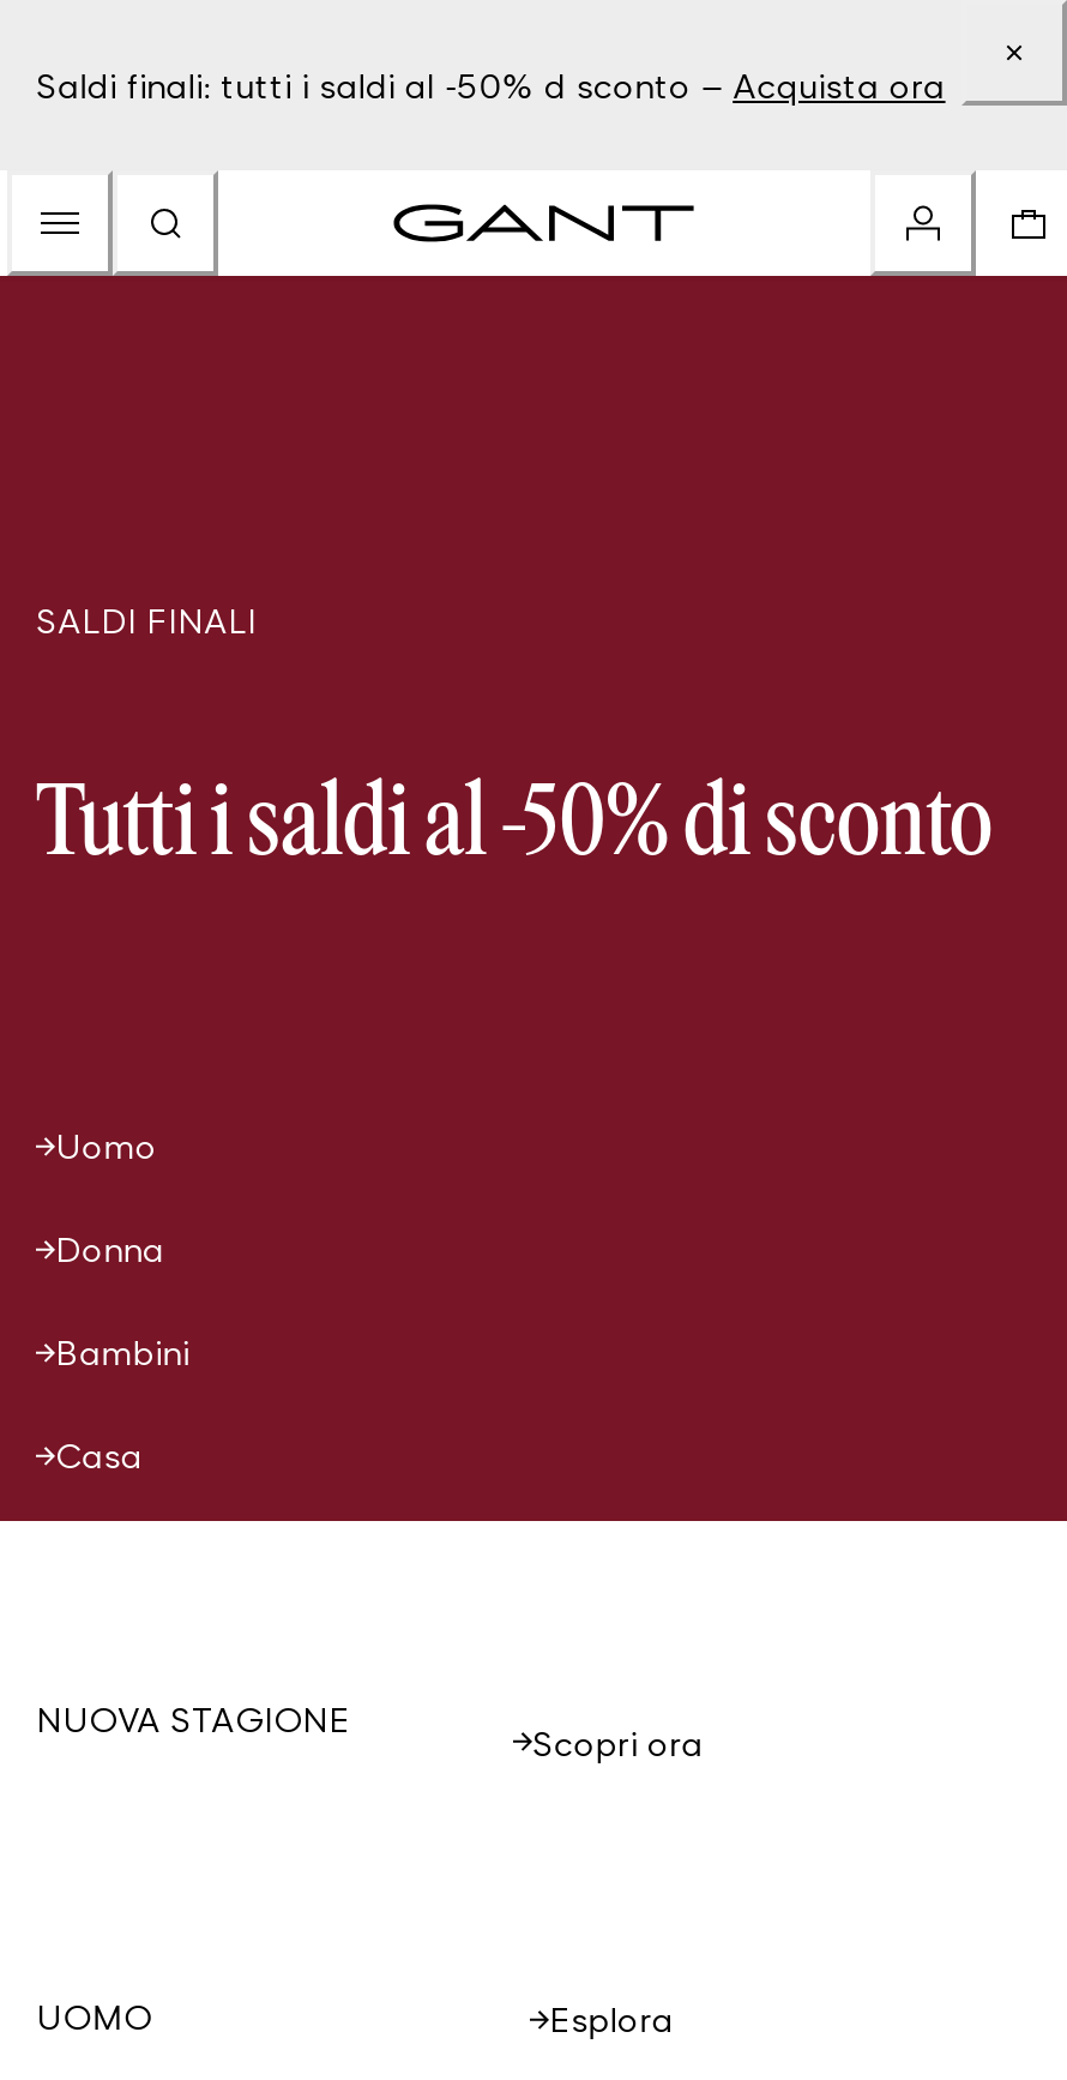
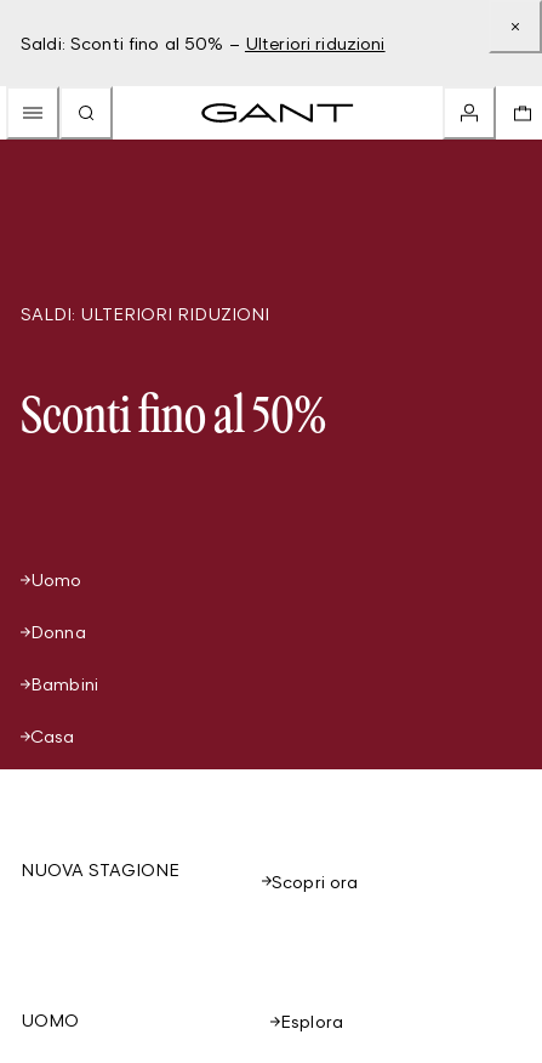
[36,65,945,106] Saldi finali: tutti i saldi al -50% d sconto – Acquista ora -> [21,33,385,53] Saldi: Sconti fino al 50% – Ulteriori riduzioni
[36,600,257,641] SALDI FINALI -> [21,303,269,324] SALDI: ULTERIORI RIDUZIONI
[36,777,993,876] Tutti i saldi al -50% di sconto -> [21,393,326,443] Sconti fino al 50%

